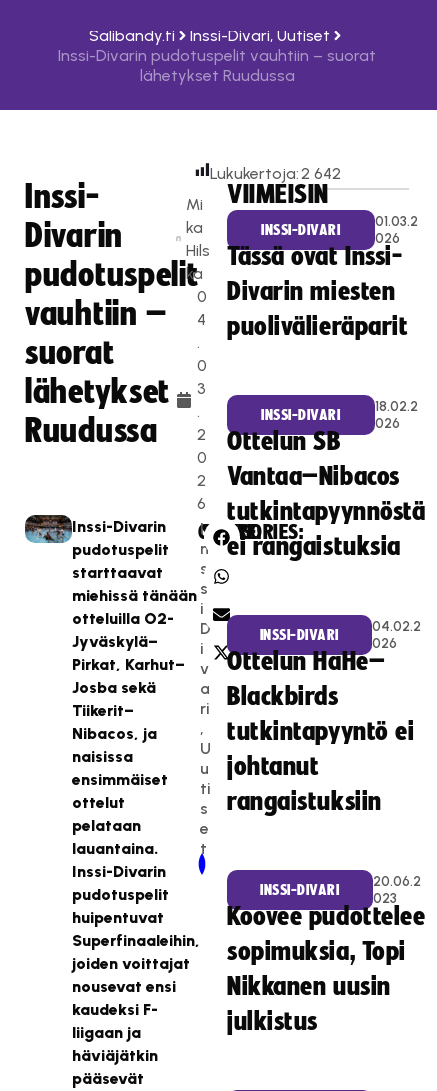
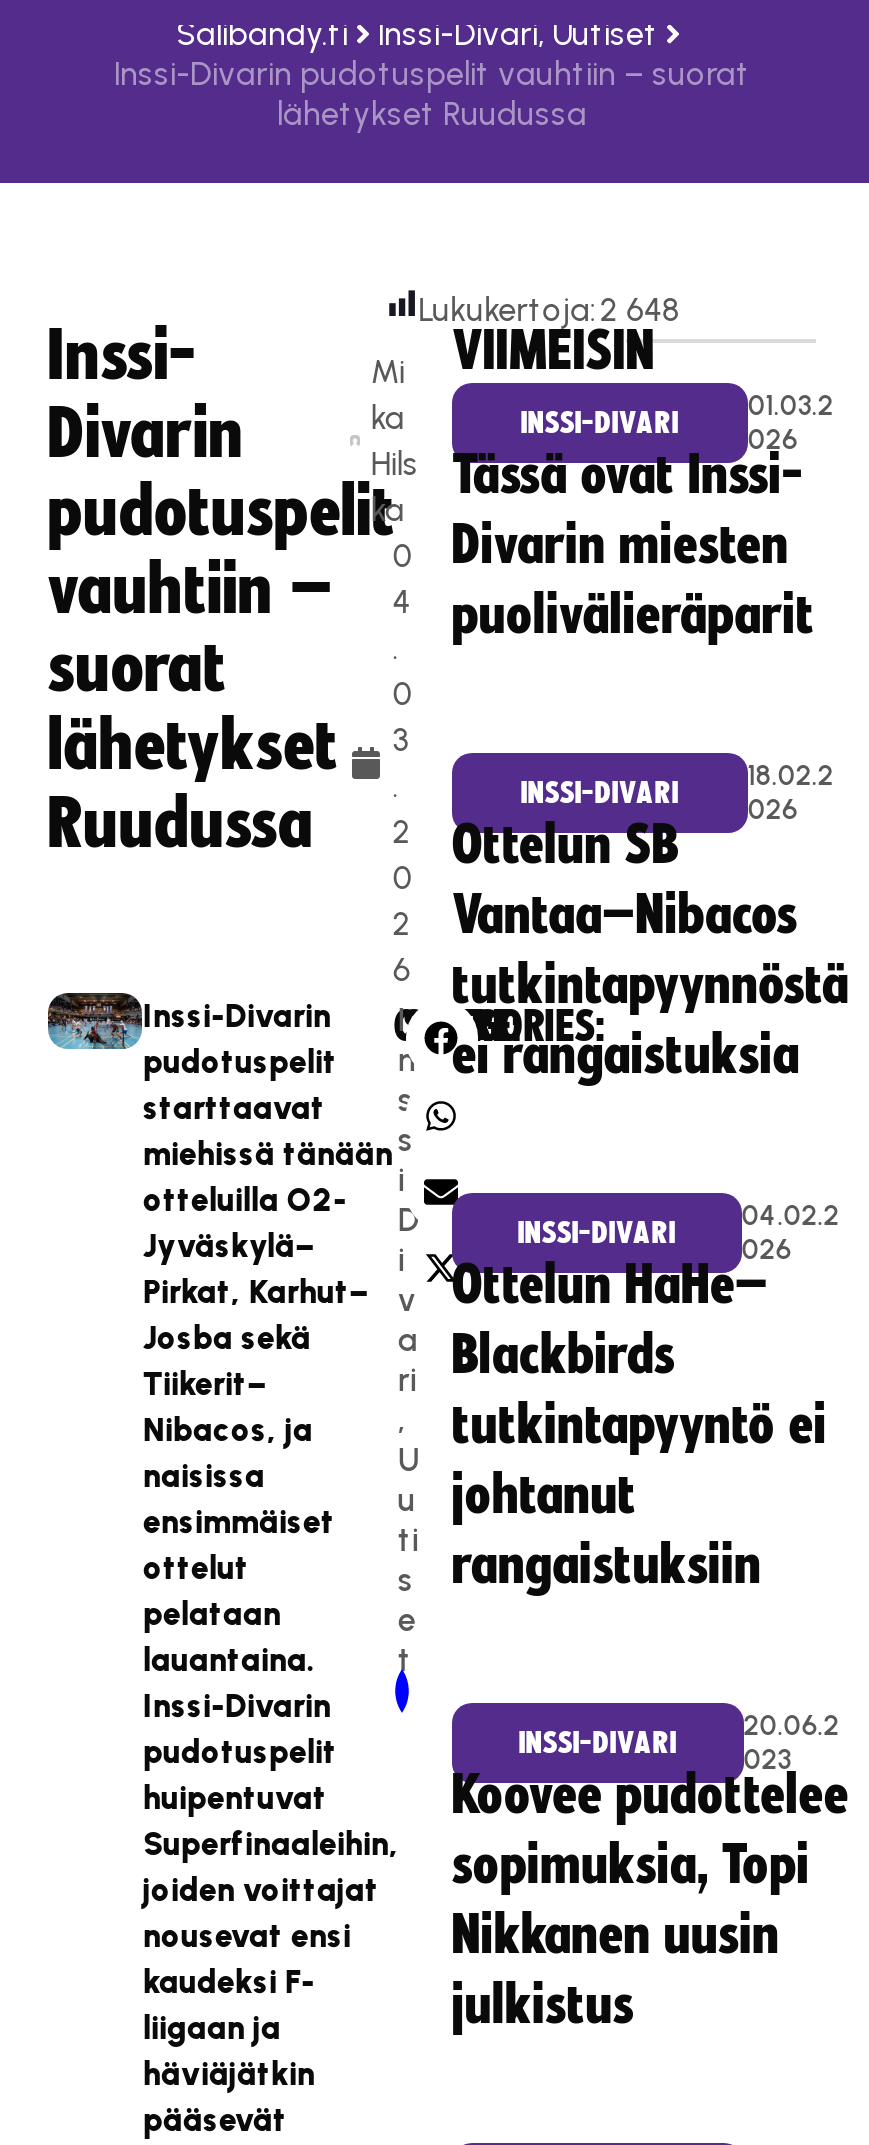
[210,164,341,183] Lukukertoja: 2 642 -> [418,291,680,329] Lukukertoja: 2 648

